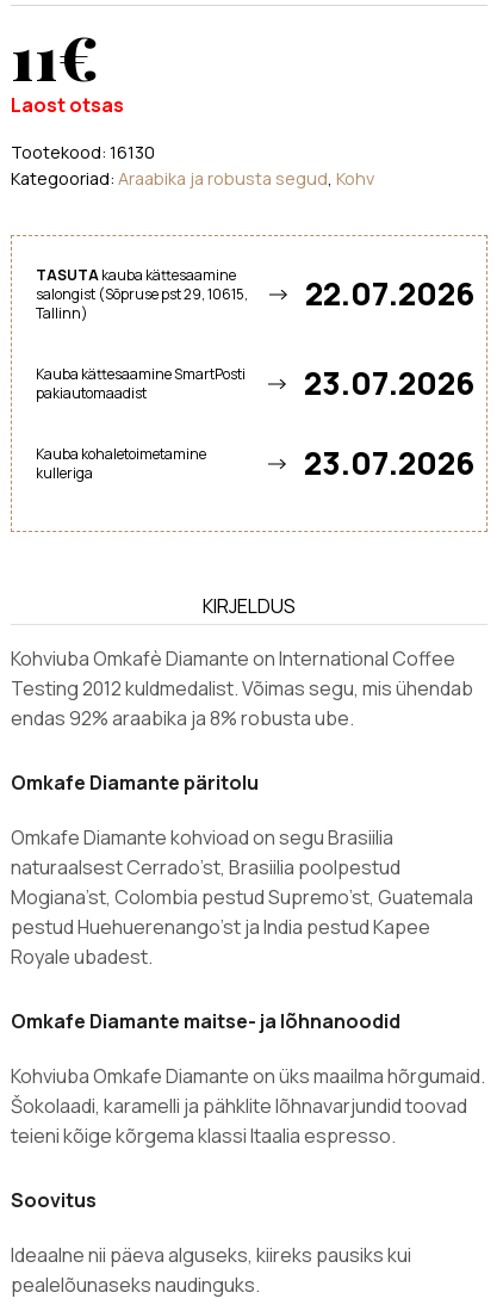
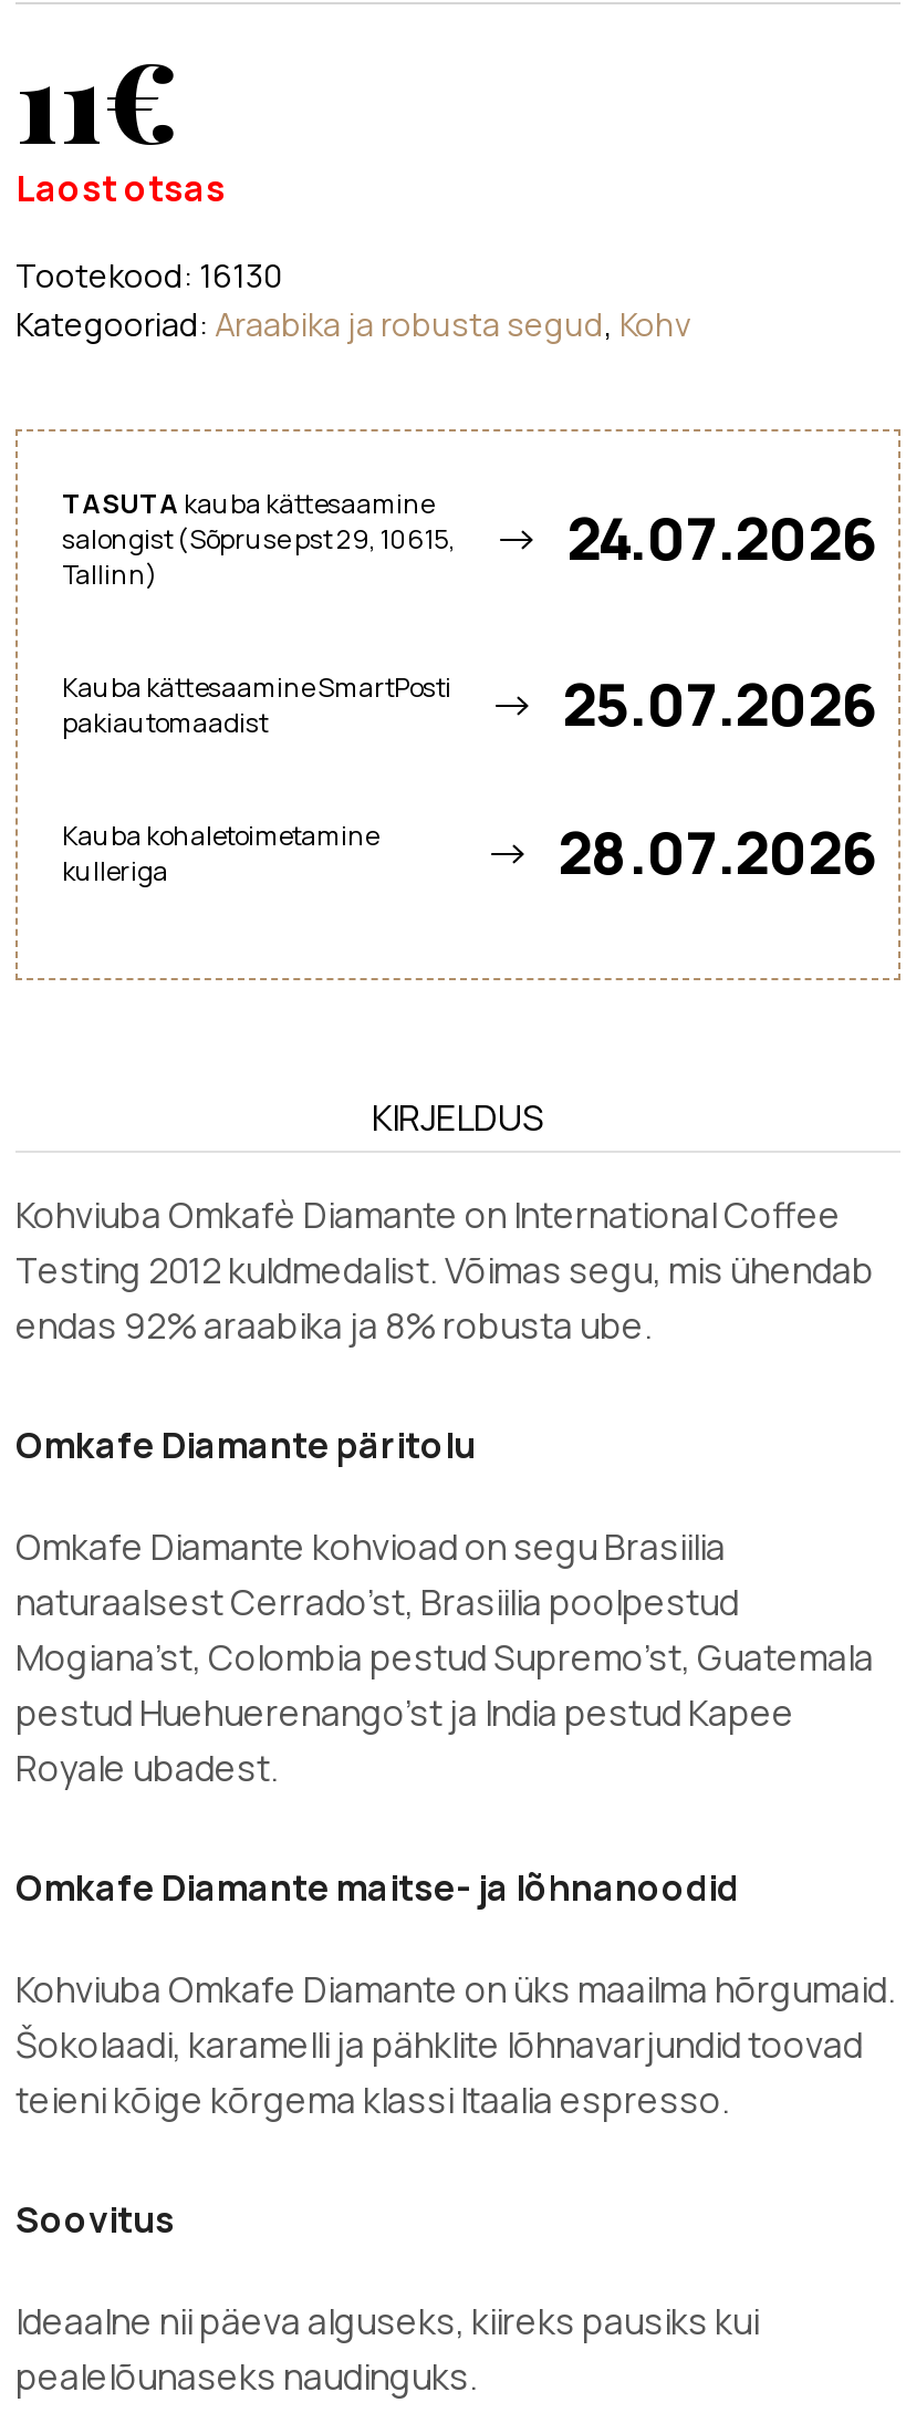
[305,272,474,315] 22.07.2026 -> [566,498,876,578] 24.07.2026
[304,362,474,405] 23.07.2026 -> [562,664,876,744] 25.07.2026
[304,441,474,484] 23.07.2026 -> [558,812,876,892] 28.07.2026

